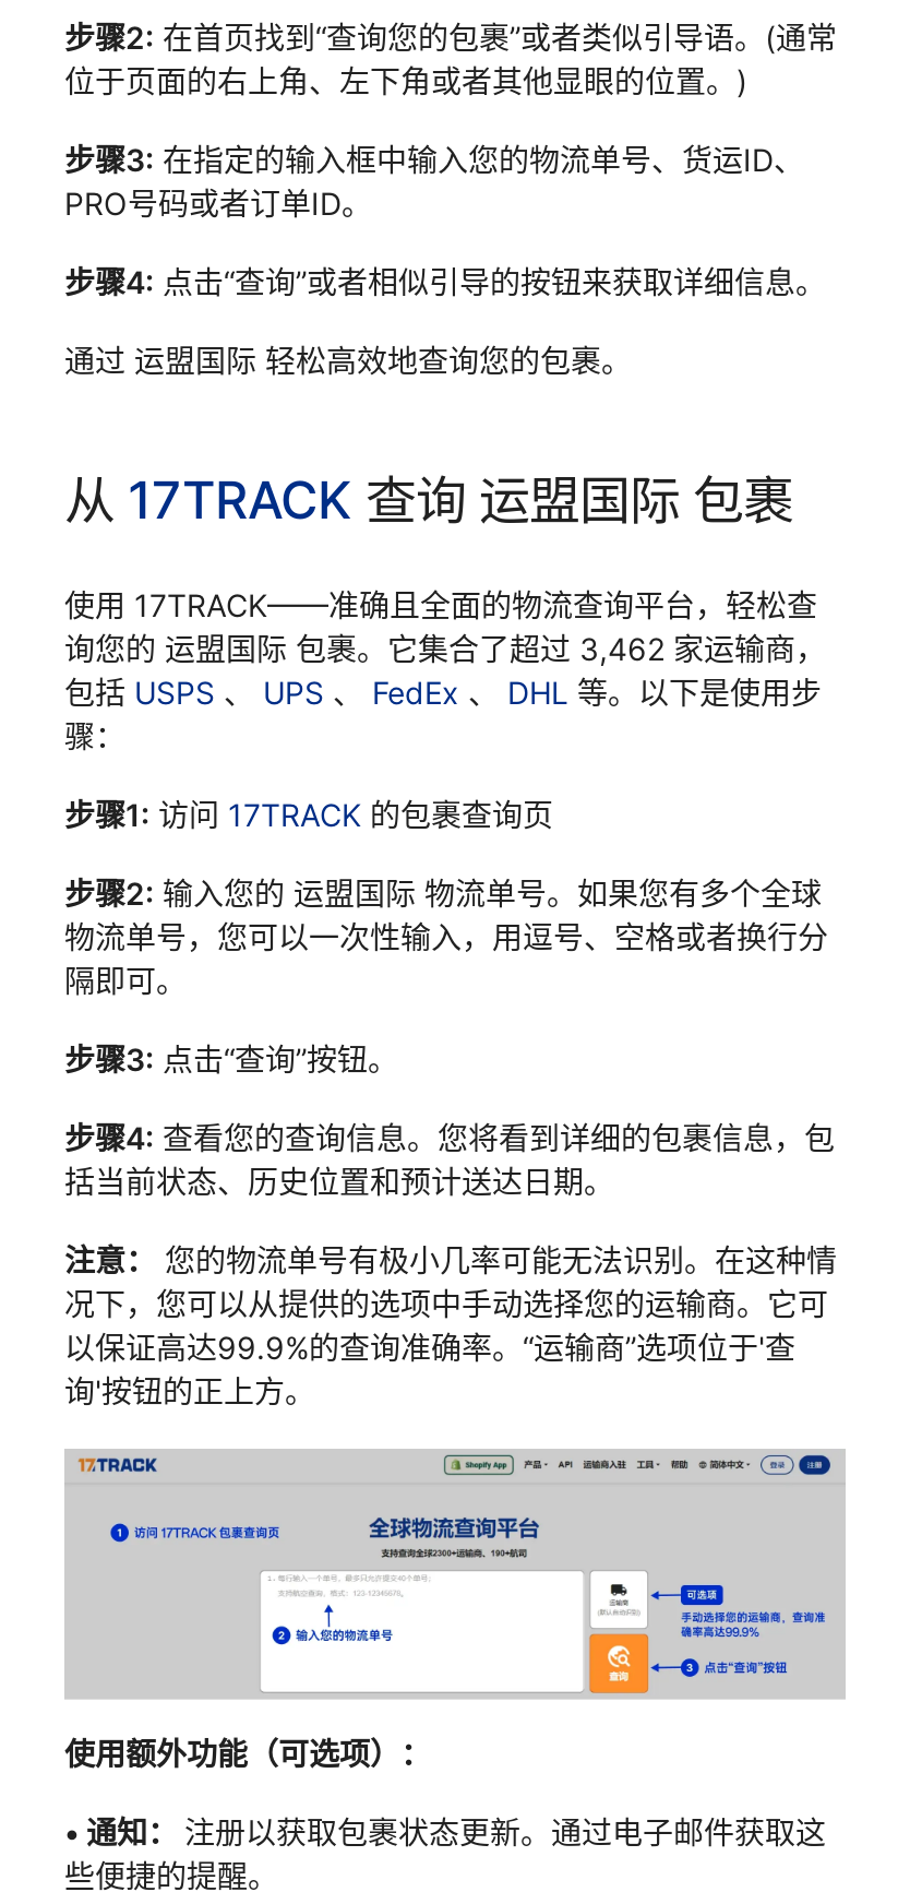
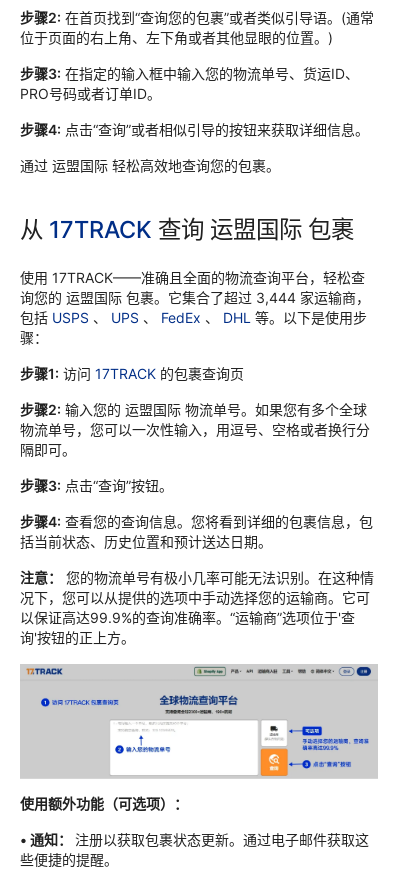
[64,630,826,667] 询您的 运盟国际 包裹。它集合了超过 3,462 家运输商， -> [20,289,370,306] 询您的 运盟国际 包裹。它集合了超过 3,444 家运输商，

